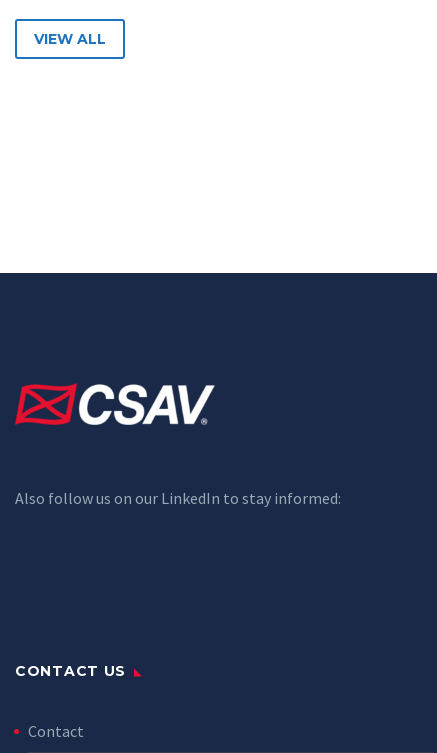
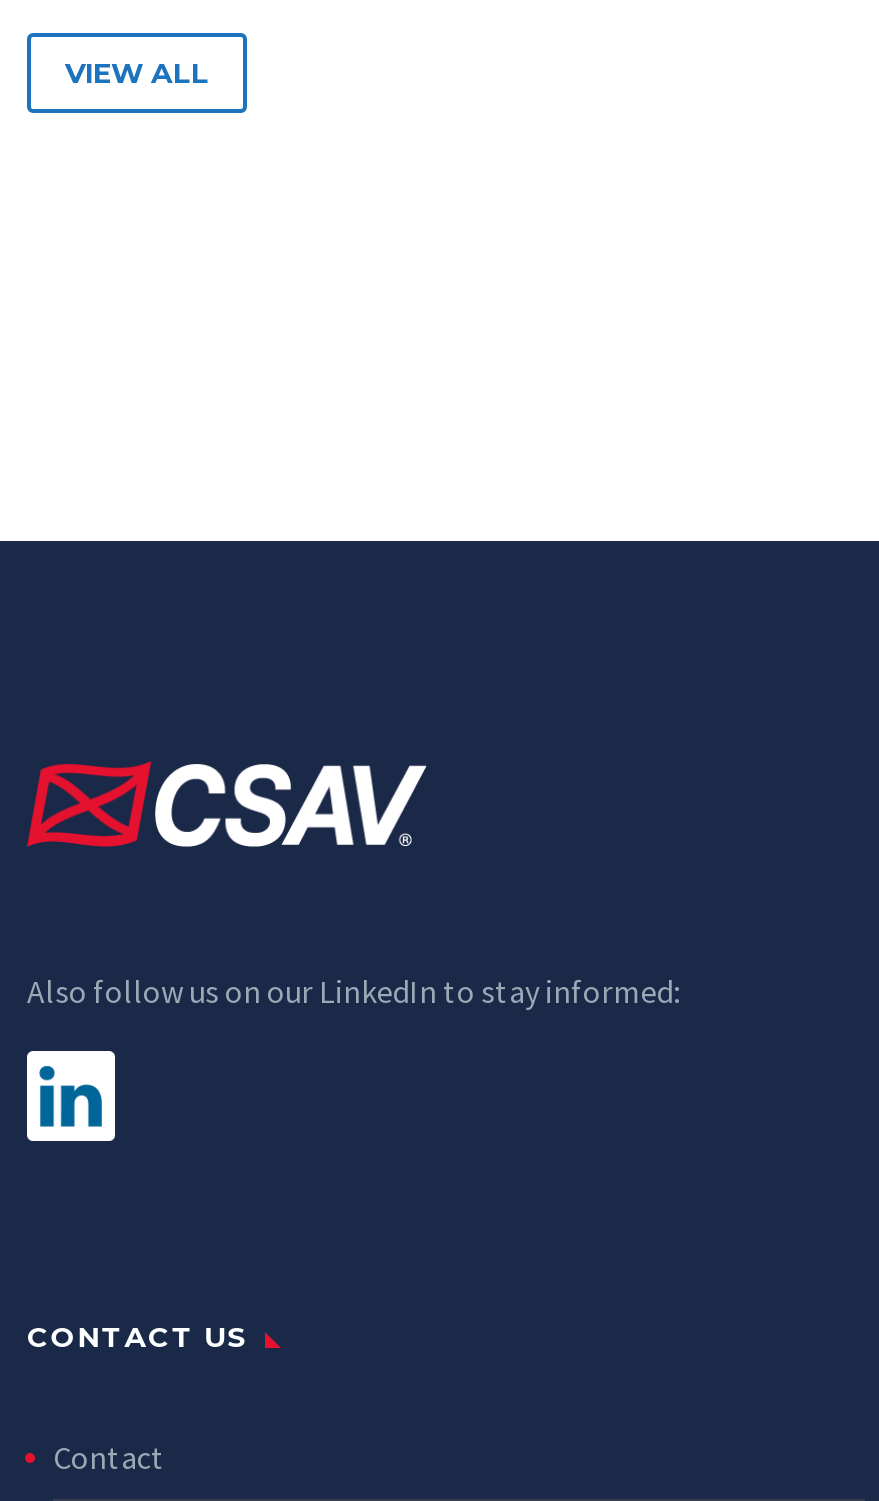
none -> [25,1049,117,1143] [image]

